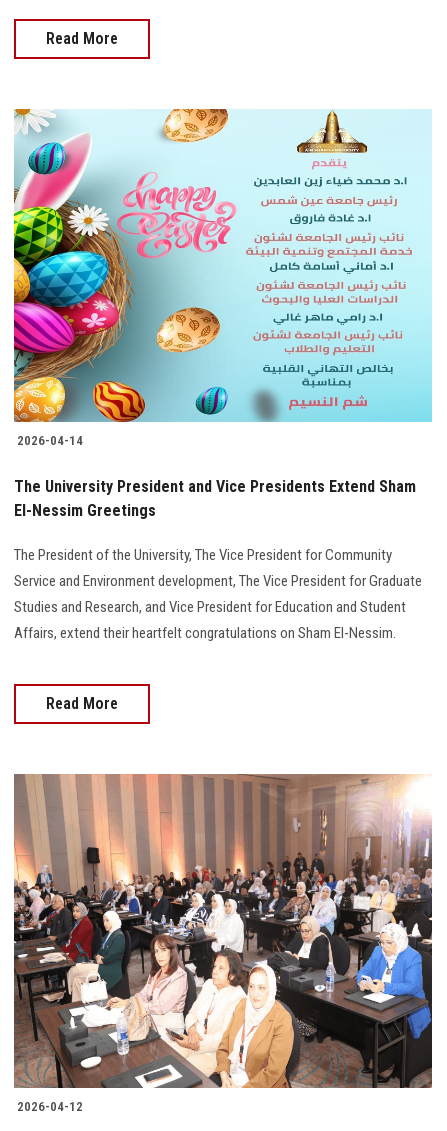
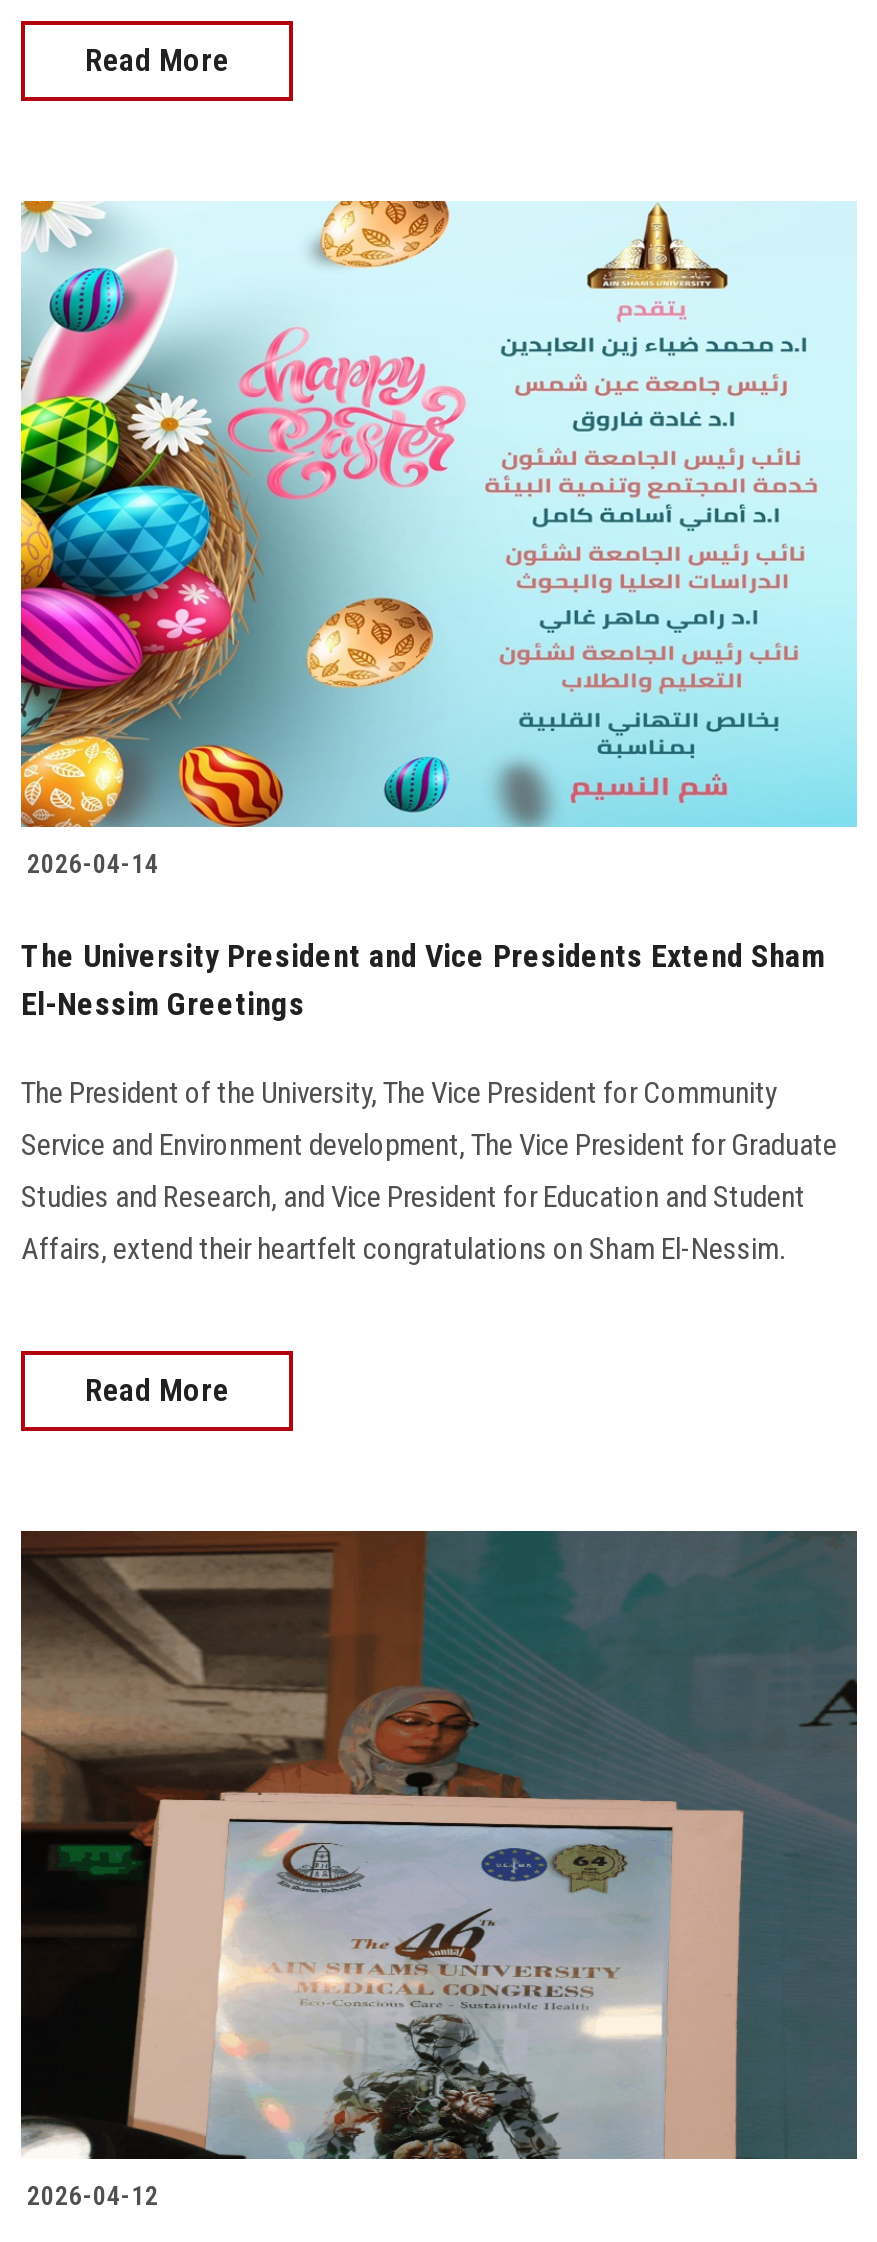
[13,773,432,1089] [image] -> [19,1529,859,2161] [image]

